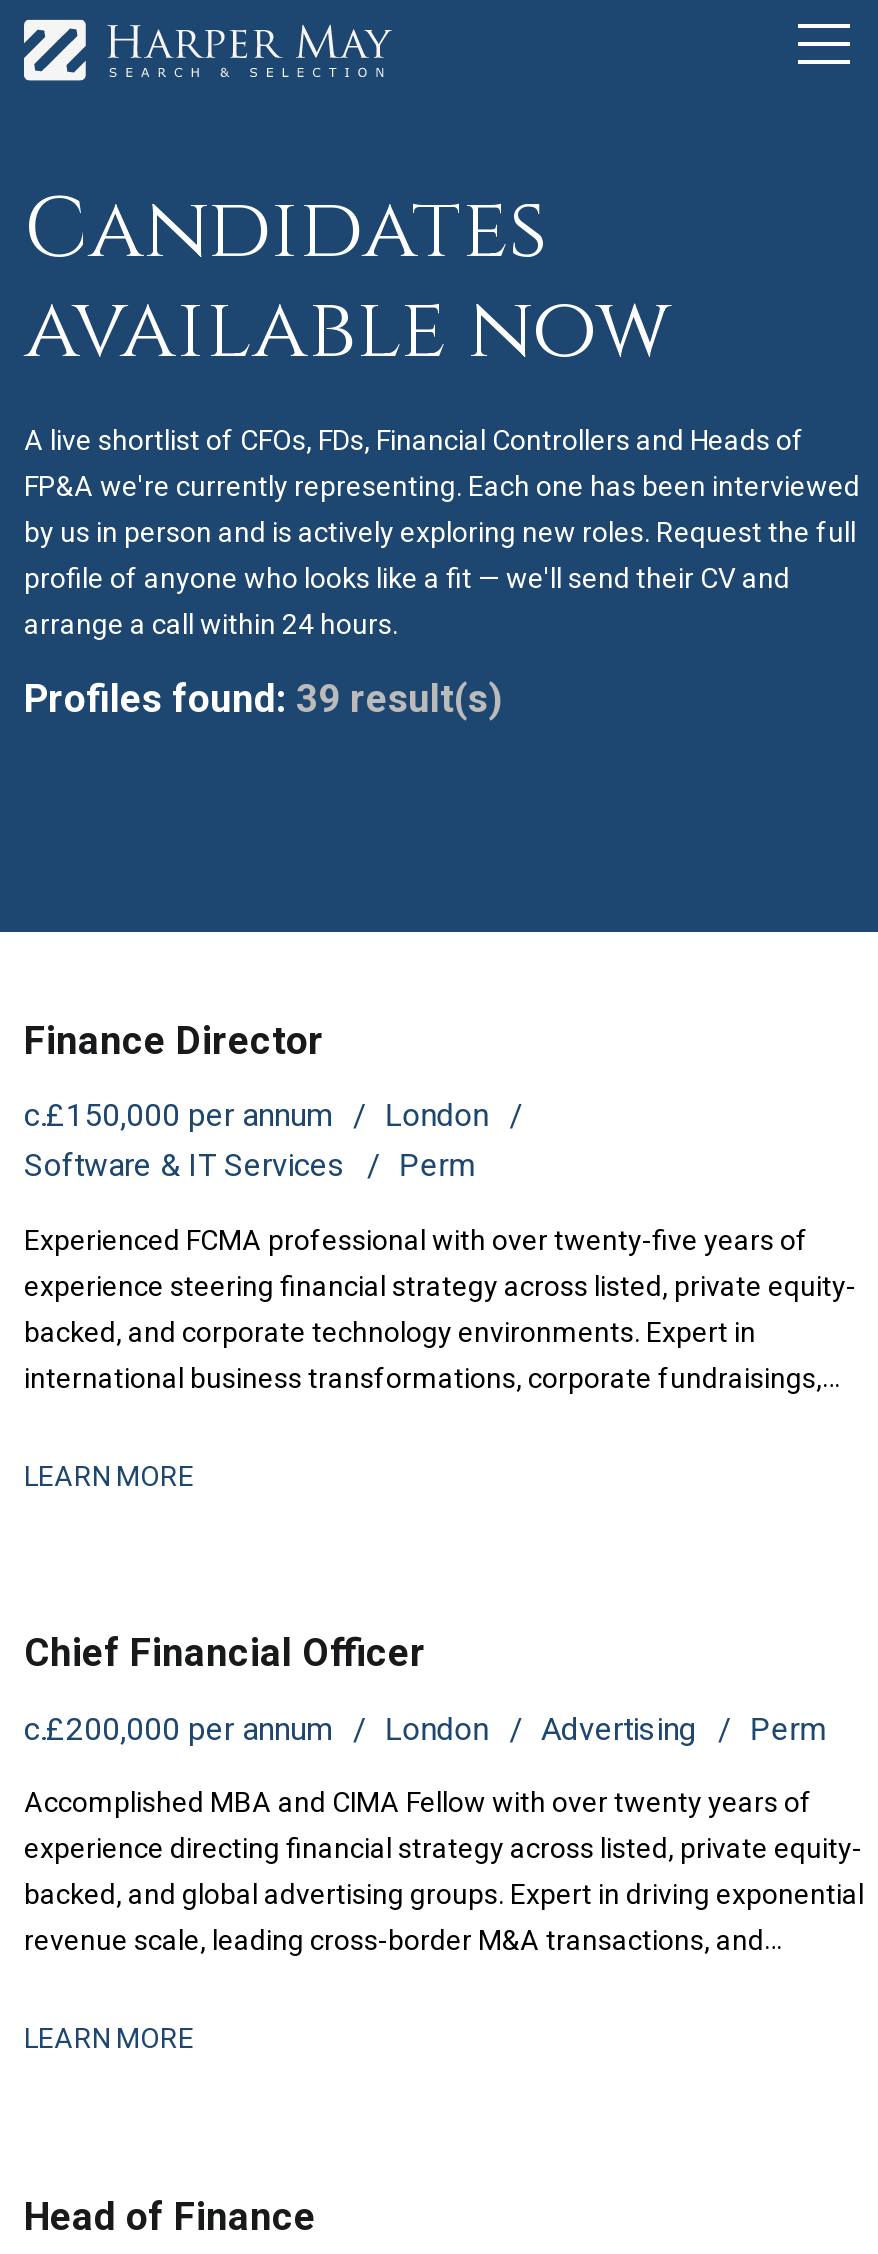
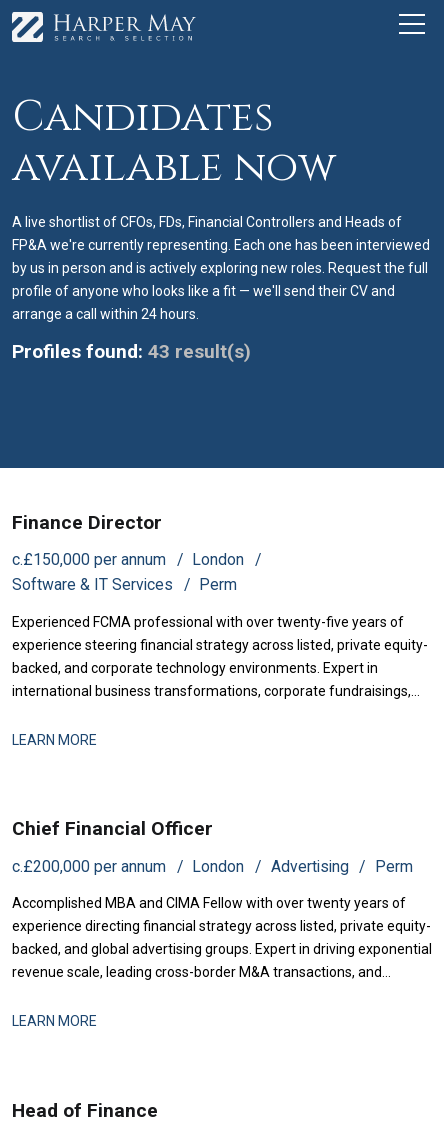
[24,675,502,721] Profiles found: 39 result(s) -> [12,339,251,362] Profiles found: 43 result(s)

